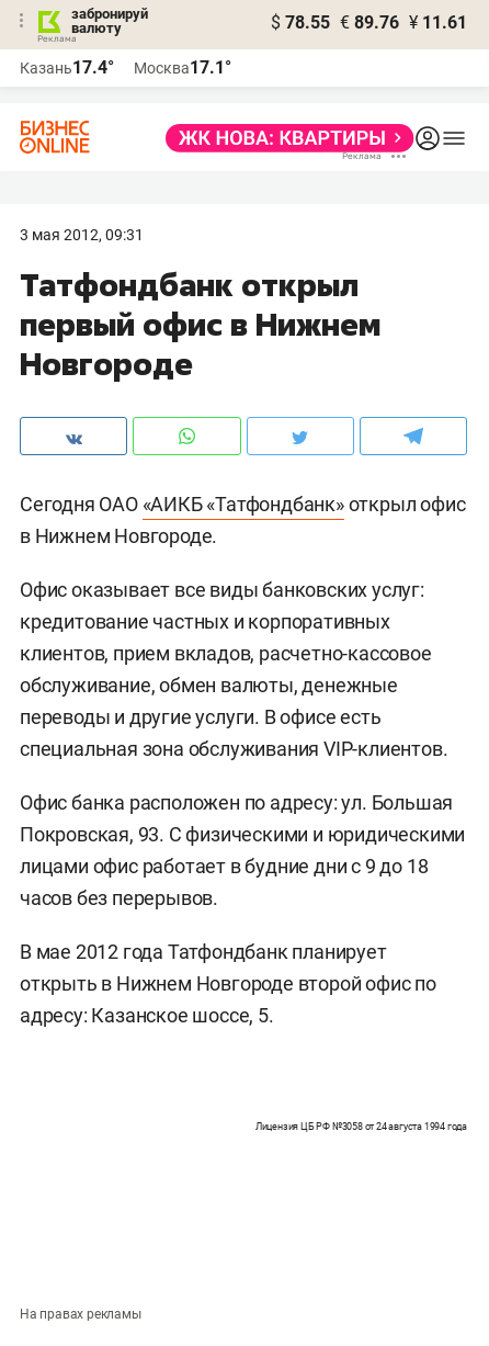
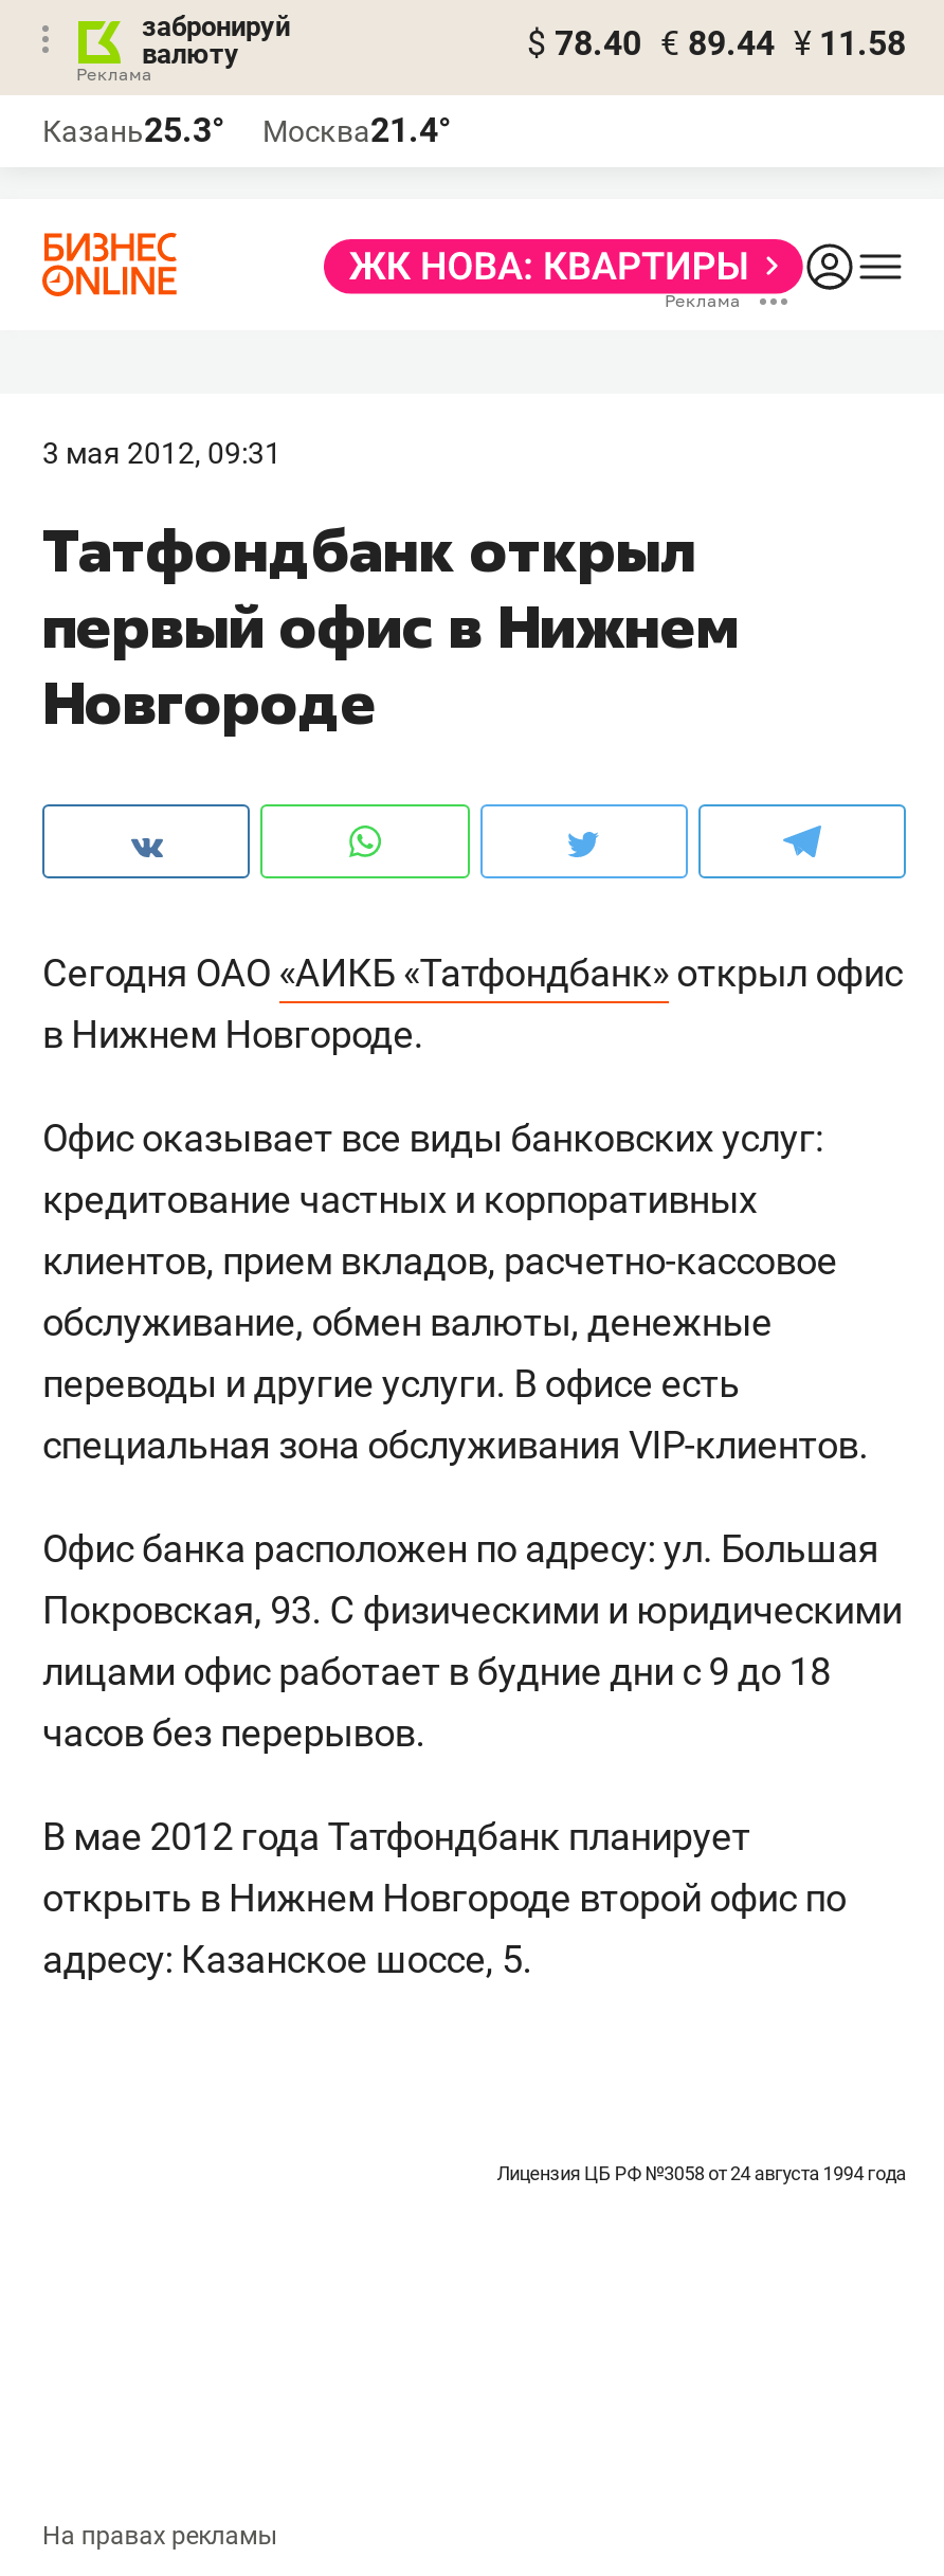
[271,12,467,33] $ 78.55 € 89.76 ¥ 11.61 -> [527,23,906,64] $ 78.40 € 89.44 ¥ 11.58
[20,57,114,78] Казань17.4° -> [42,110,224,150] Казань25.3°
[134,57,231,78] Москва17.1° -> [262,110,451,150] Москва21.4°

